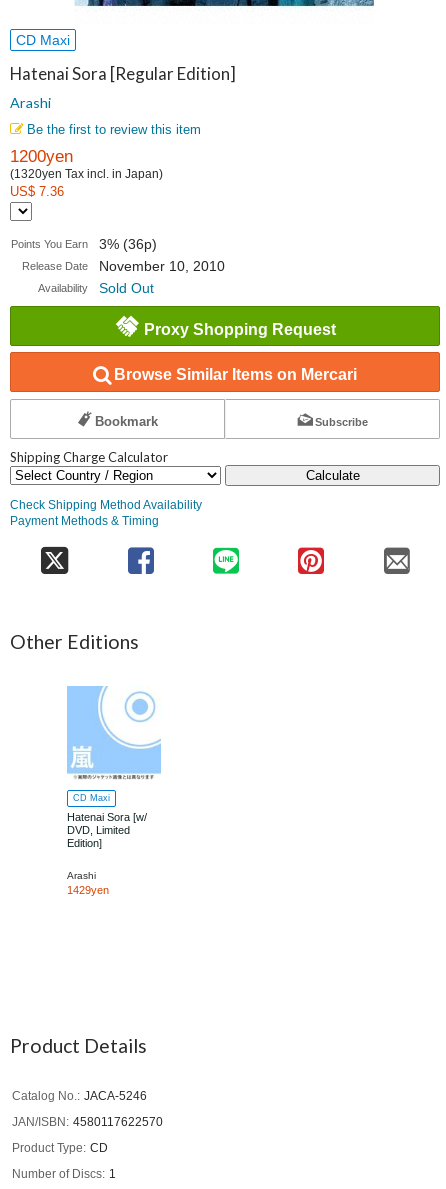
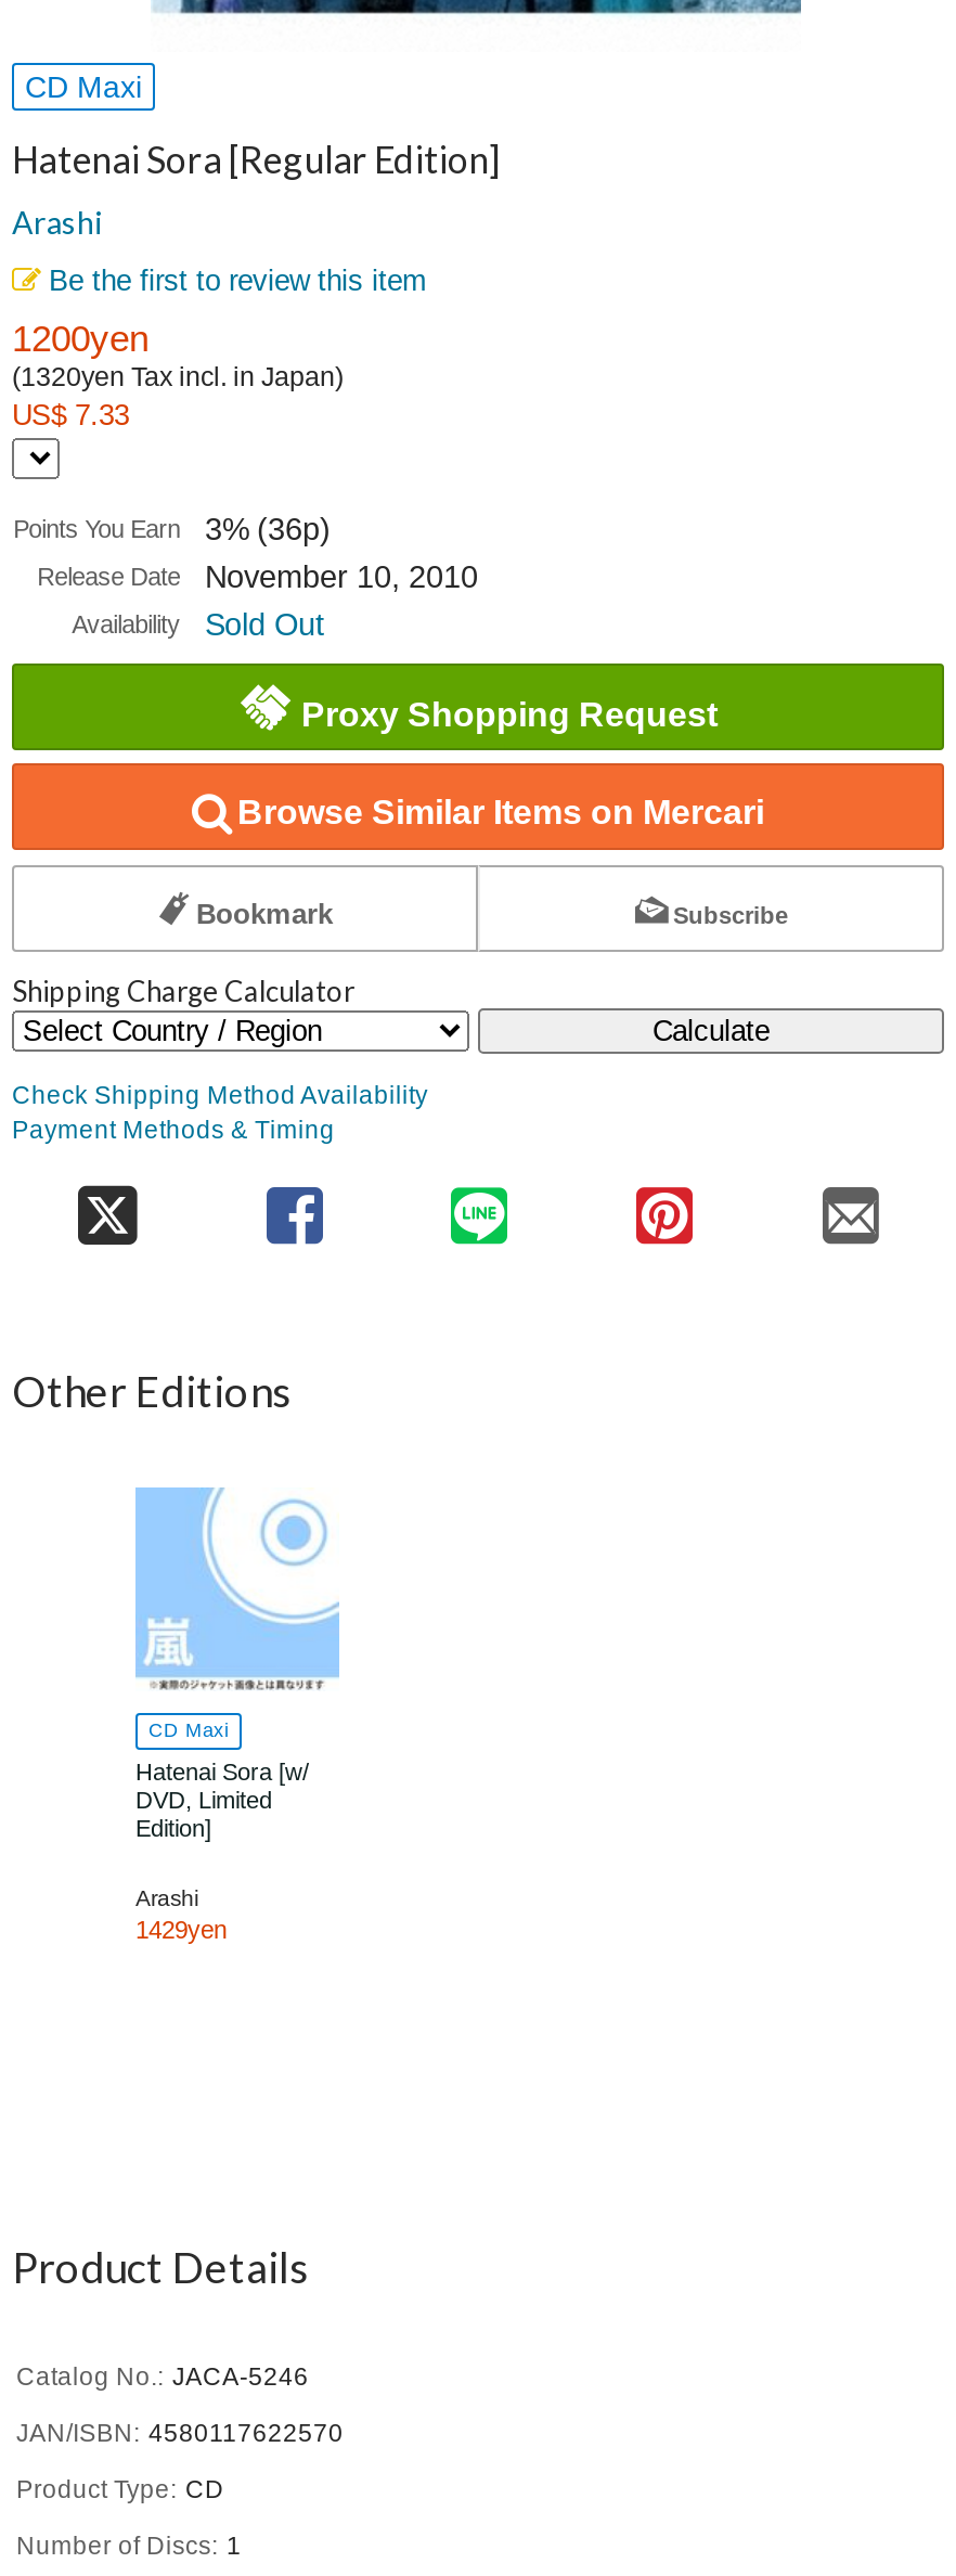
[10,183,64,198] US$ 7.36 -> [12,398,129,430] US$ 7.33

